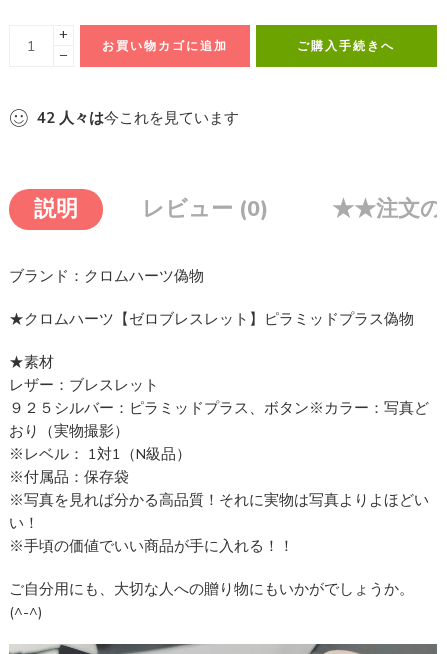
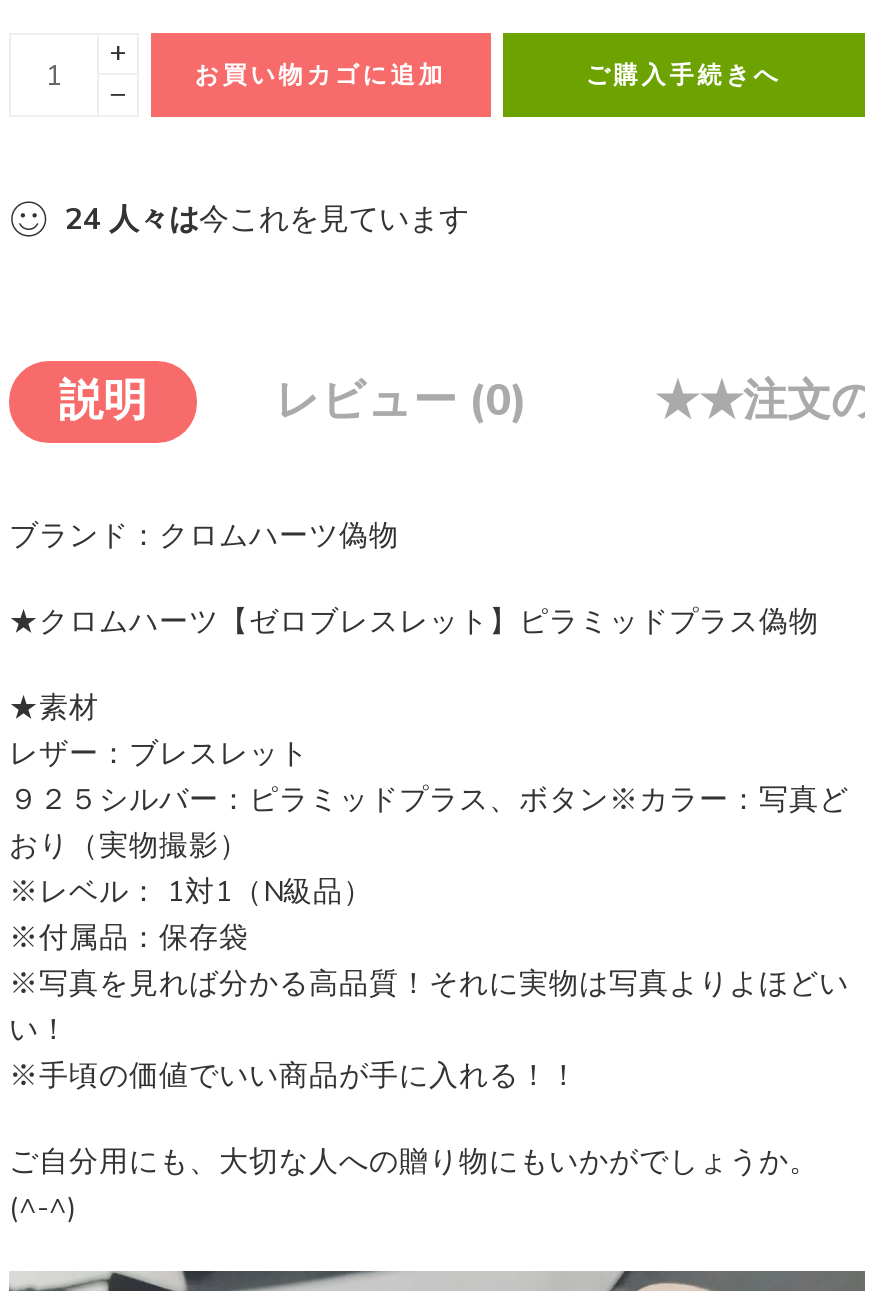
[37,108,239,128] 42 人々は今これを見ています -> [65,199,469,239] 24 人々は今これを見ています

